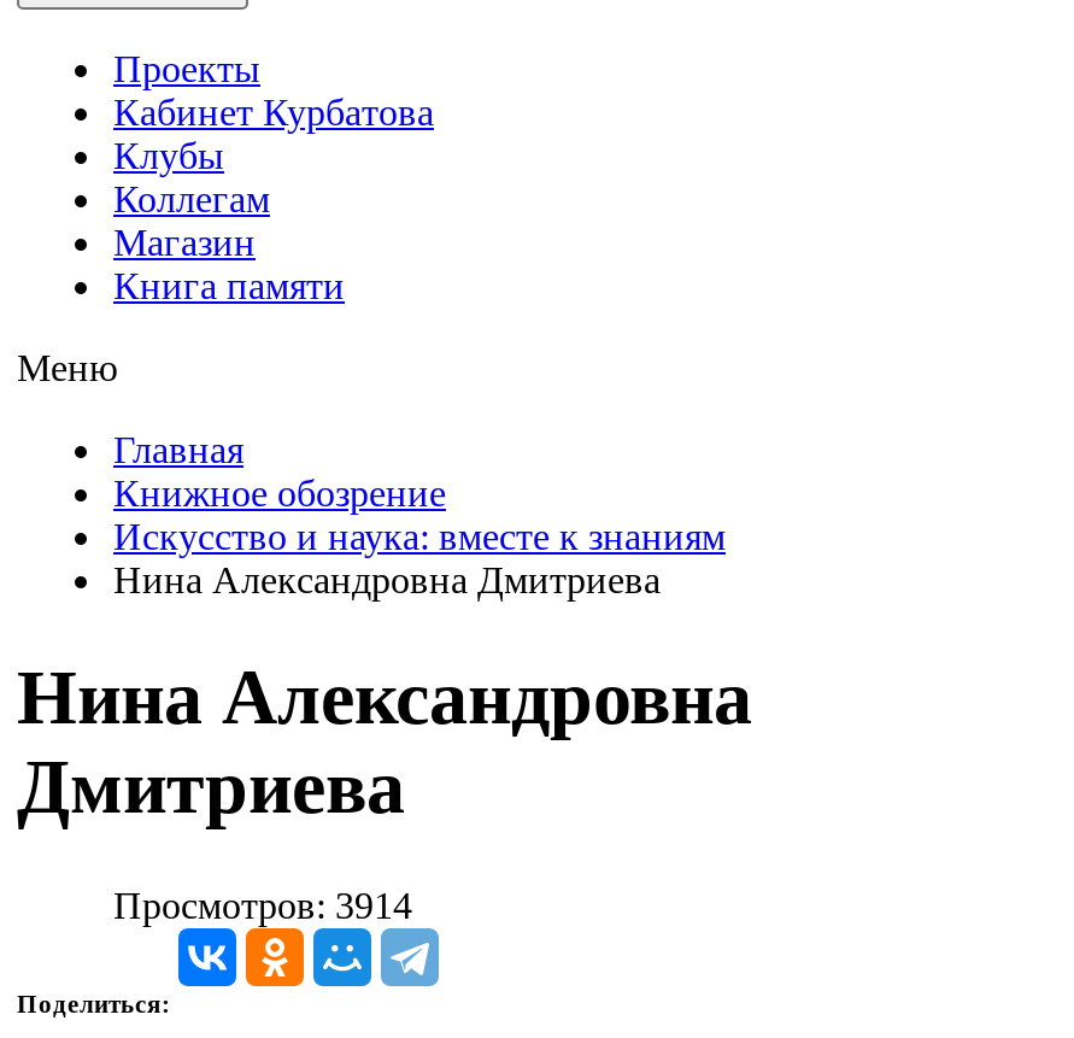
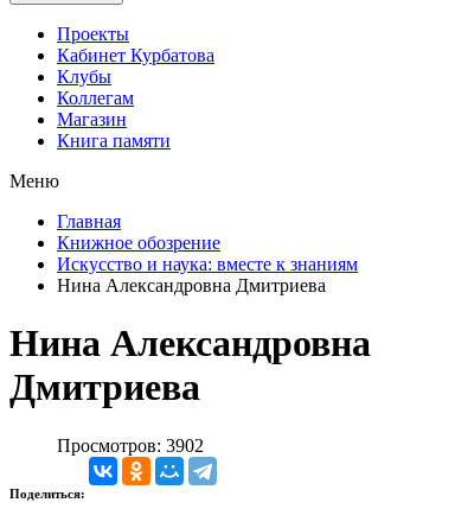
[113,884,412,925] Просмотров: 3914 -> [57,435,204,455] Просмотров: 3902

